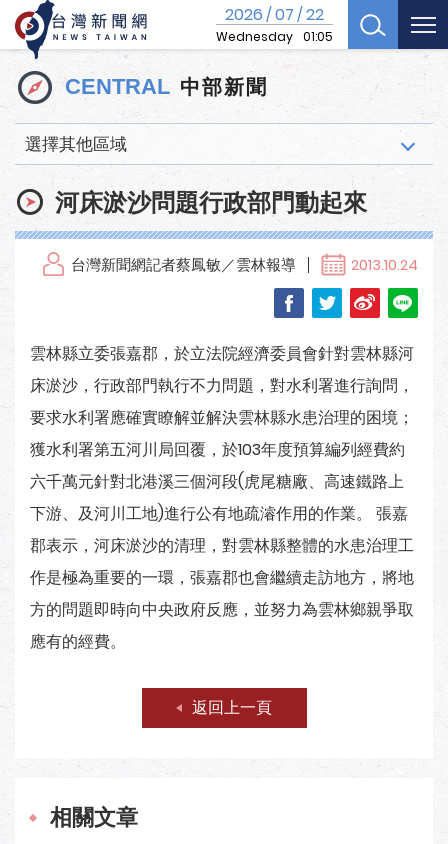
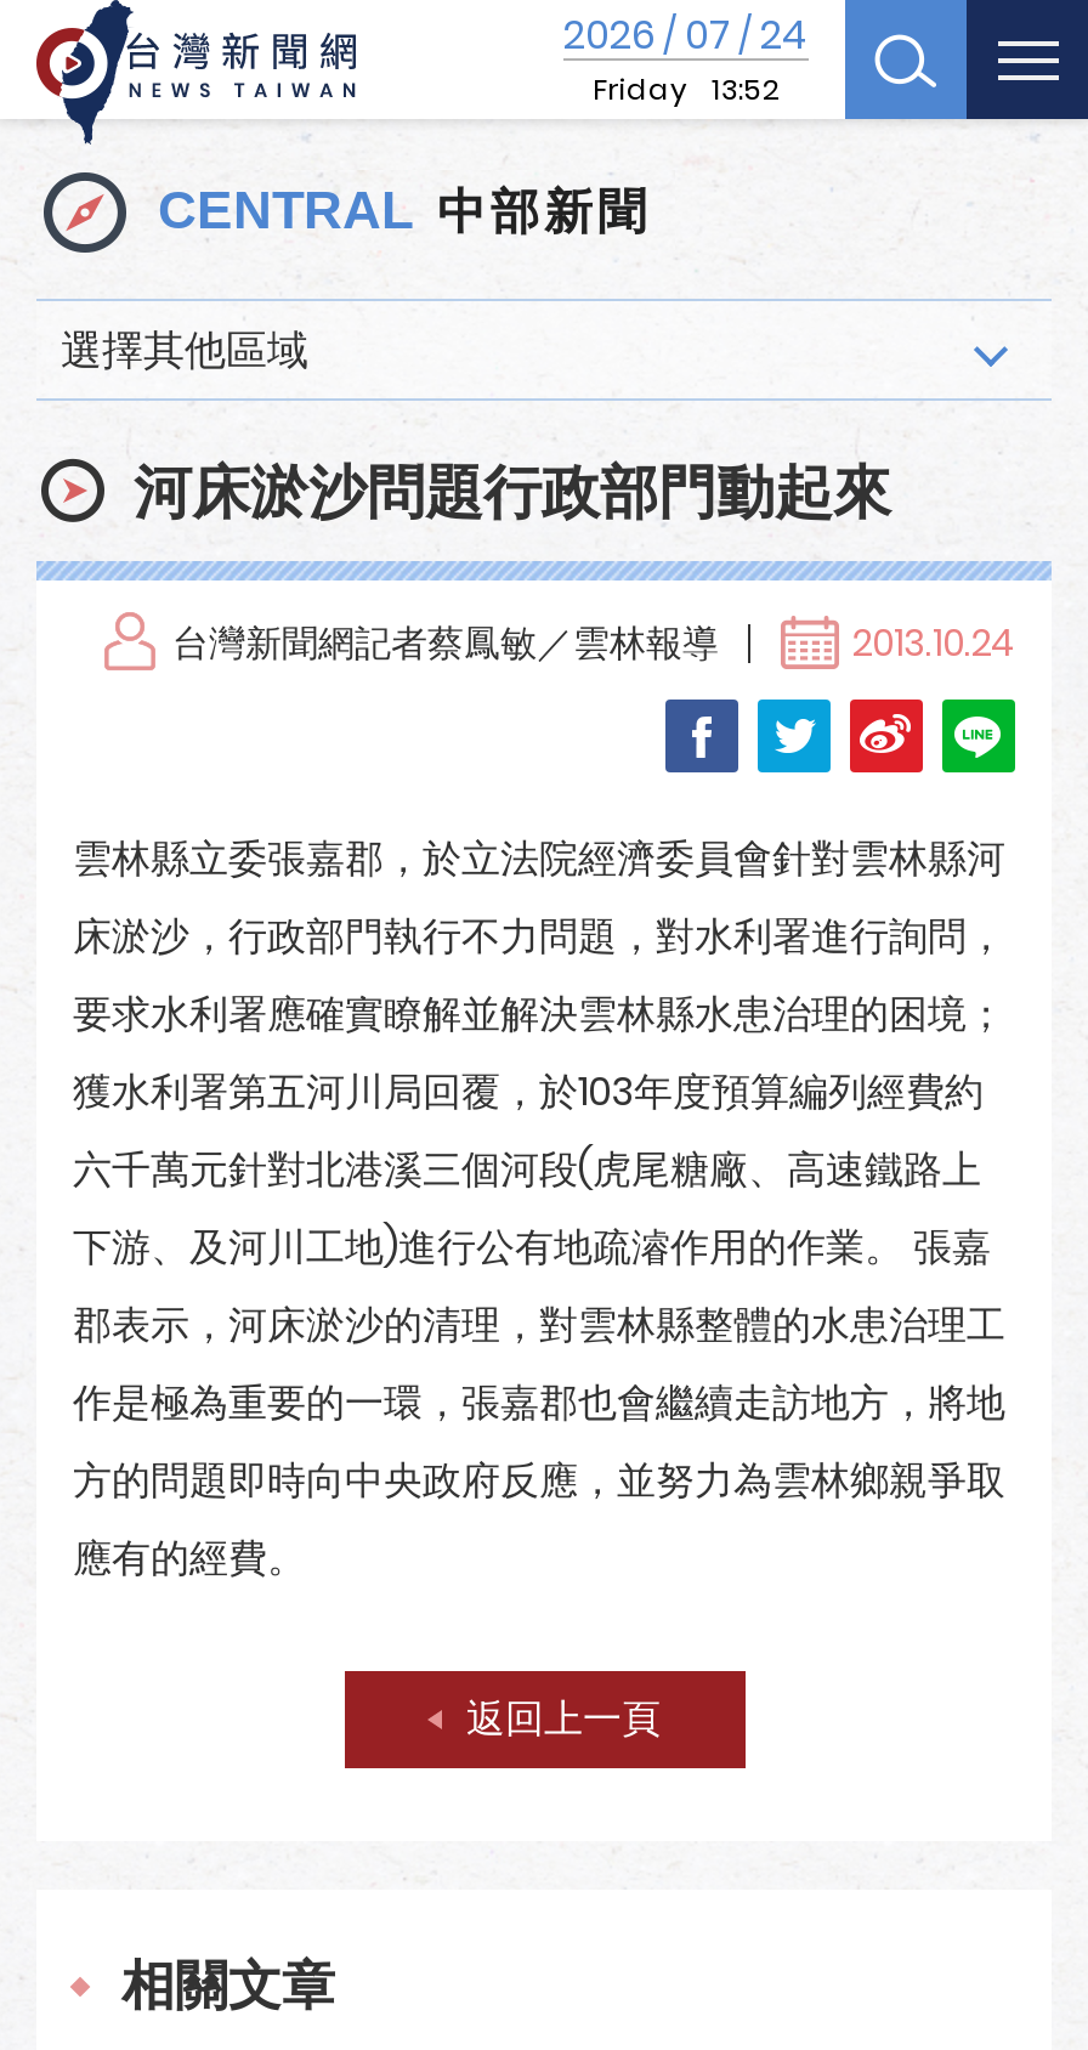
[216,3,333,45] 2026 / 07 / 22 | Wednesday 01:05 -> [563,7,809,109] 2026 / 07 / 24 | Friday 13:52

